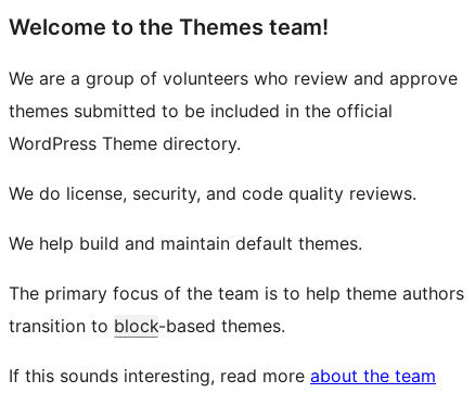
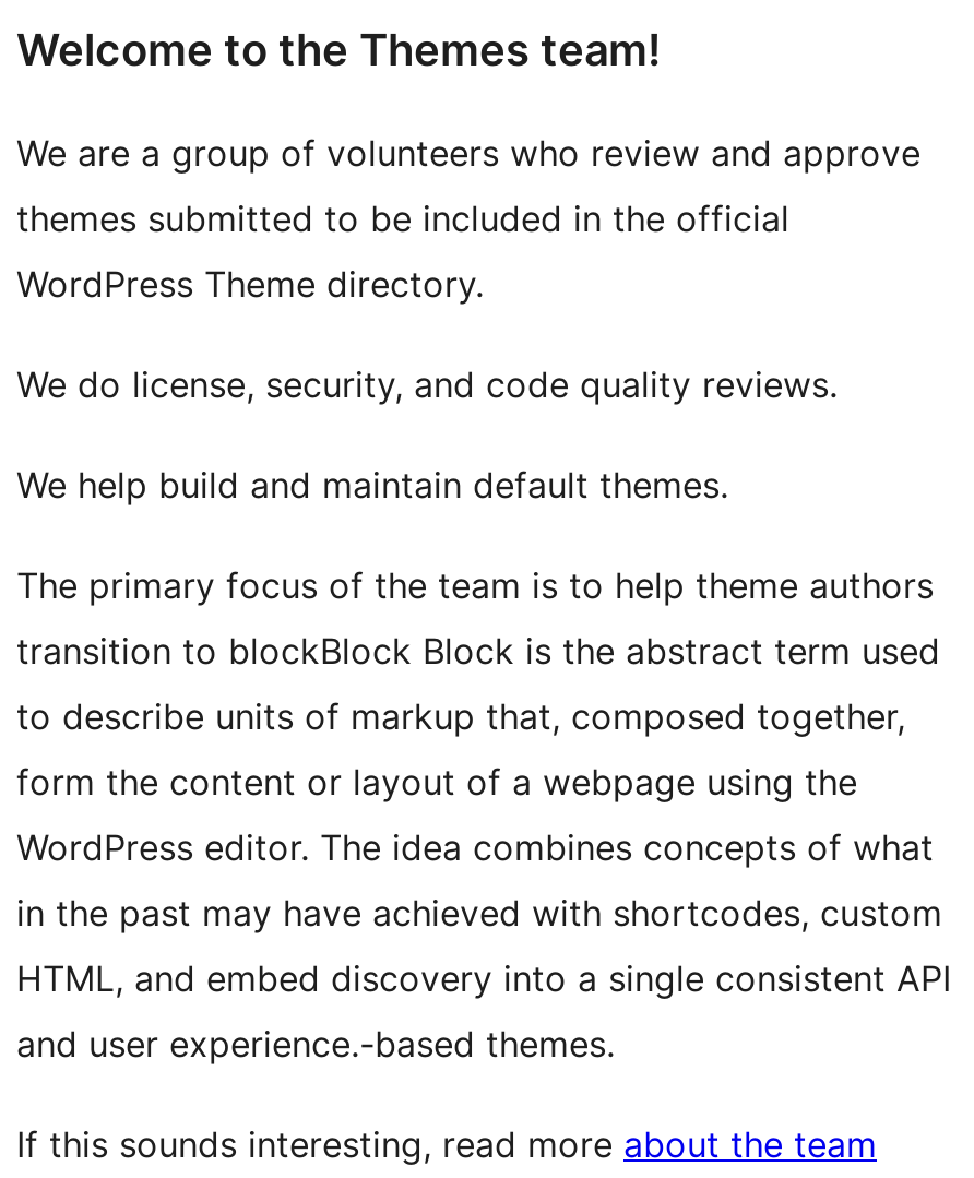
[9,315,285,337] transition to block-based themes. -> [16,629,951,1066] transition to blockBlock Block is the abstract term used | to describe units of markup that, composed together, | form the content or layout of a webpage using the | WordPress editor. The idea combines concepts of what | in the past may have achieved with shortcodes, custom | HTML, and embed discovery into a single consistent API | and user experience.-based themes.

